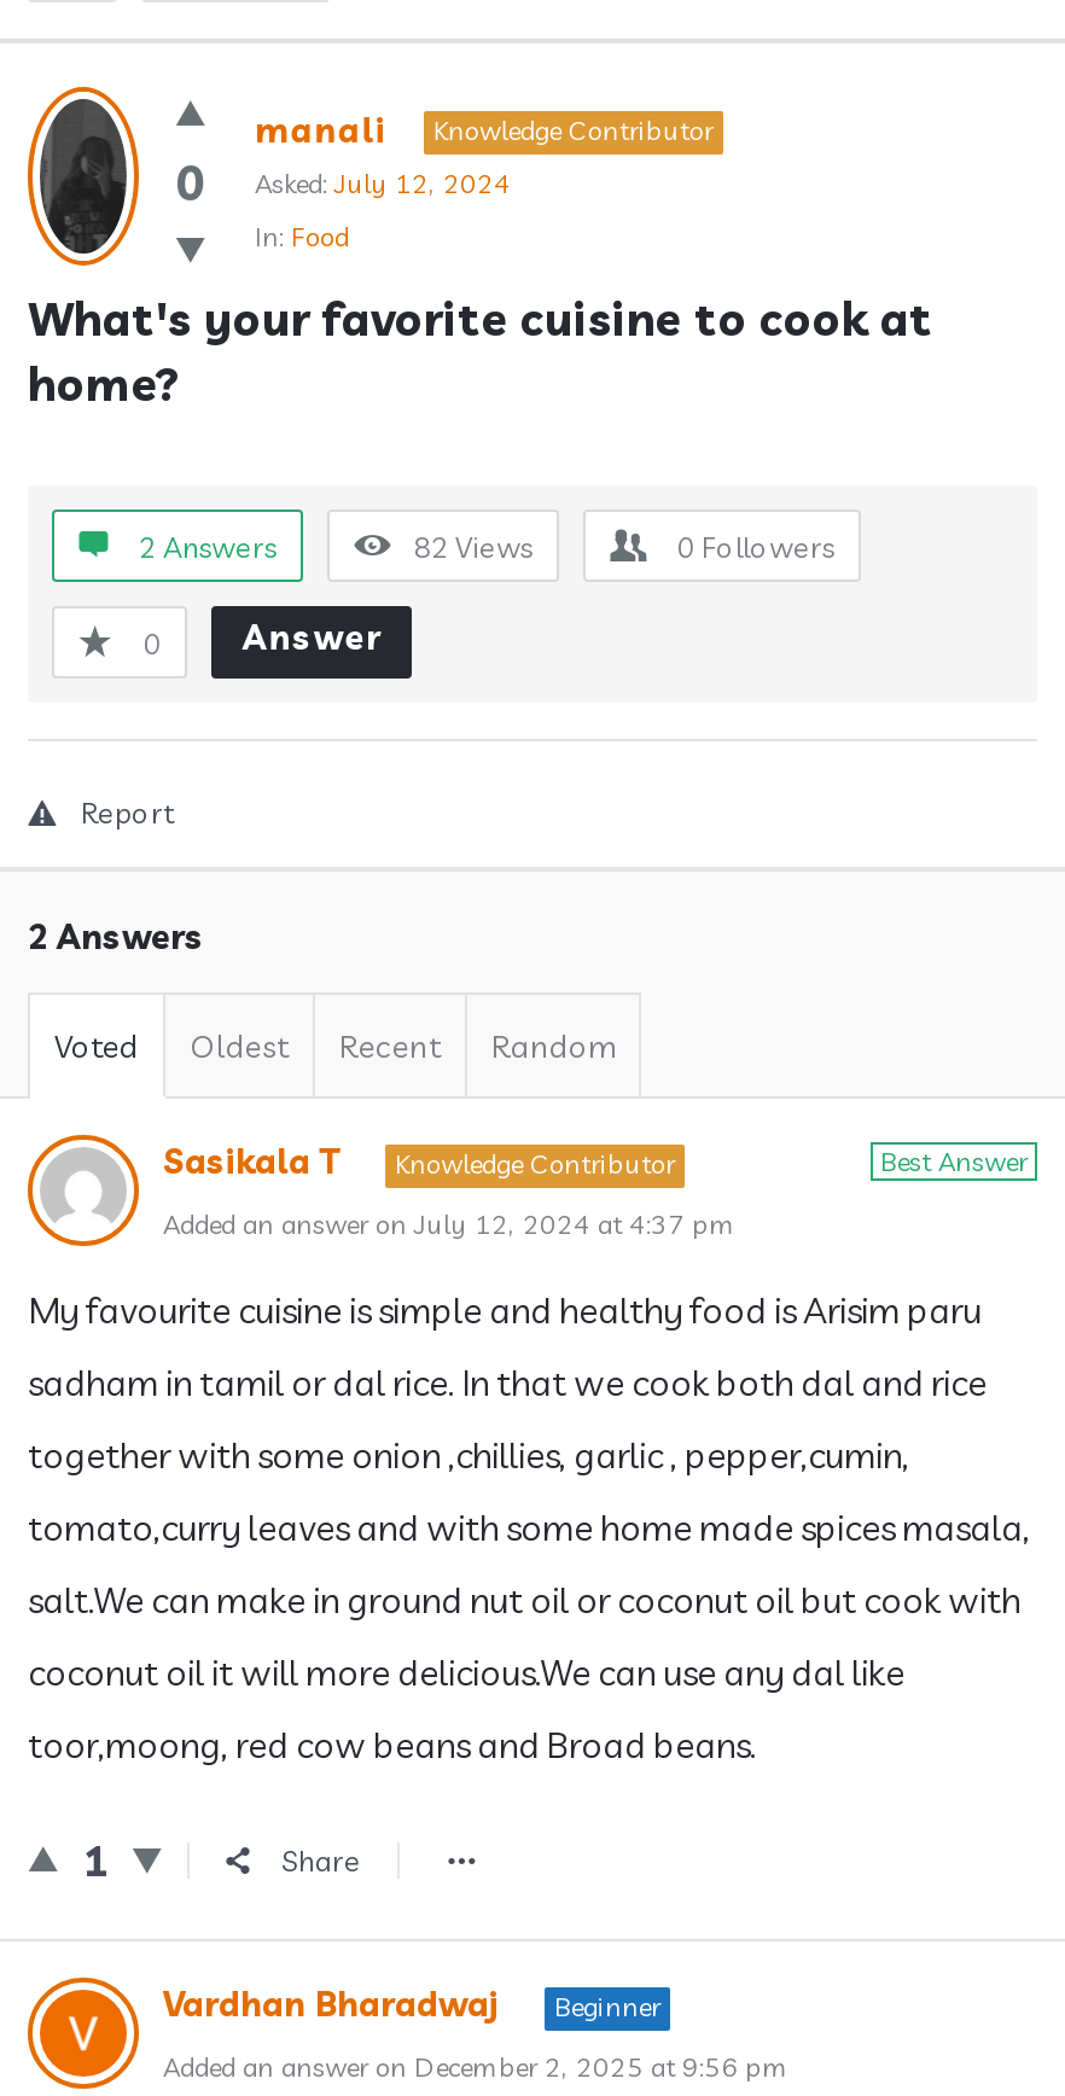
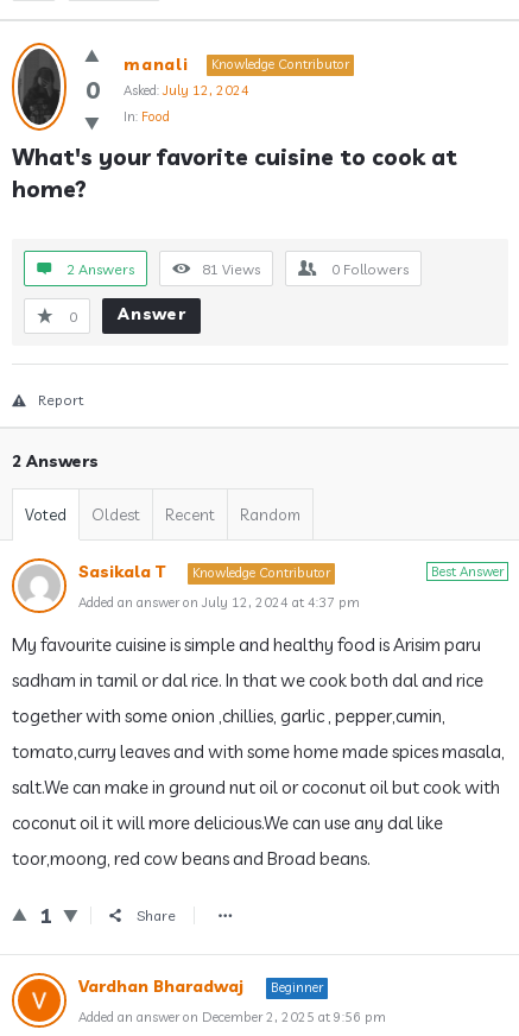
[414,529,532,565] 82 Views -> [202,260,260,278] 81 Views

